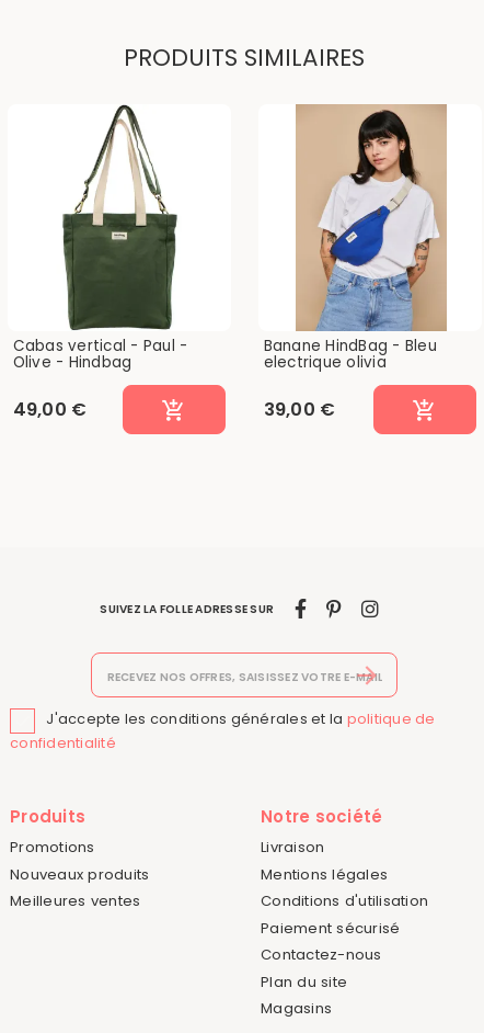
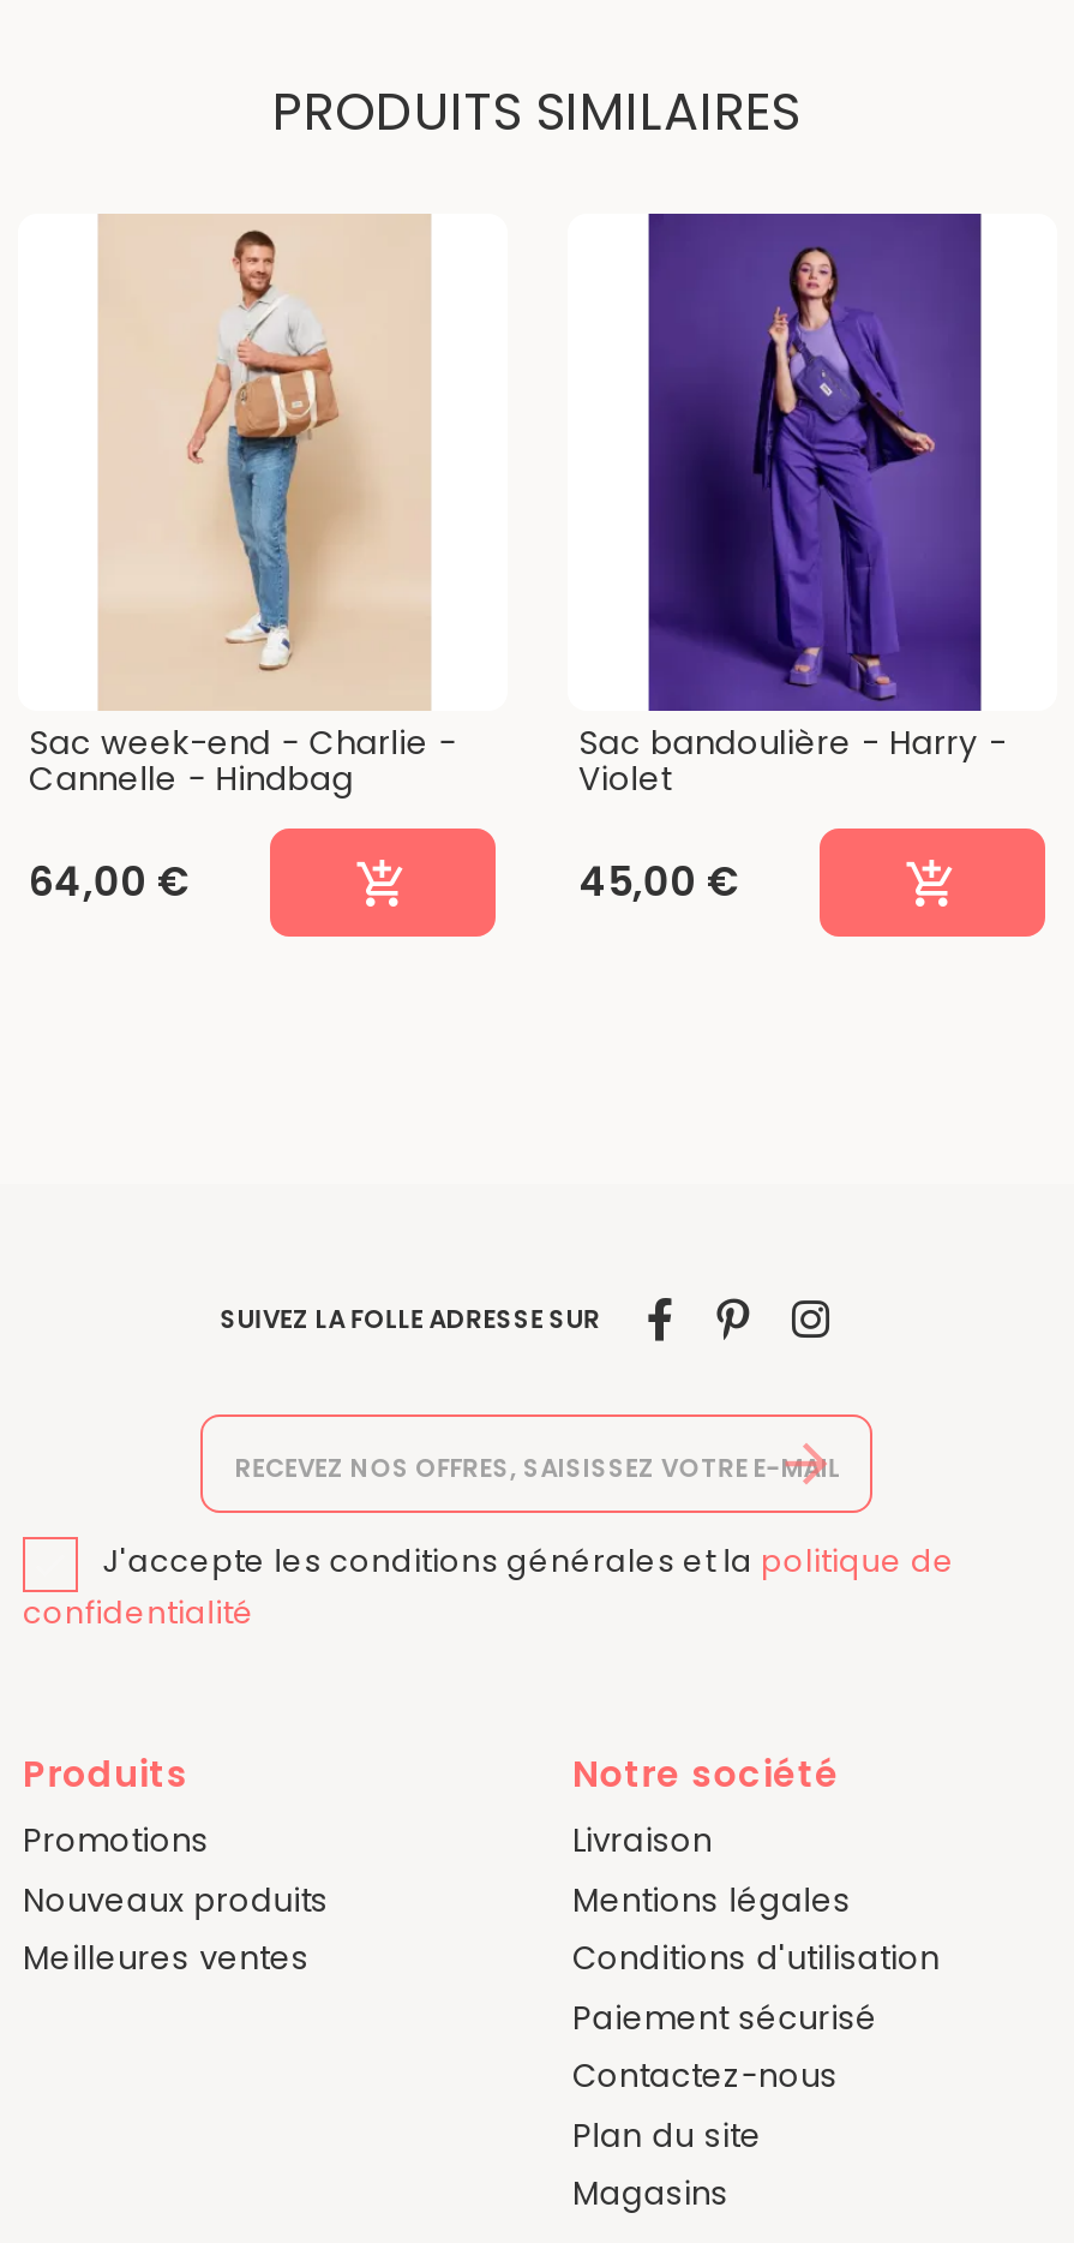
[13,104,196,373] [image] | Cabas vertical - Paul - | Olive - Hindbag -> [29,214,456,803] [image] | Sac week-end - Charlie - | Cannelle - Hindbag
[263,103,447,373] [image] | Banane HindBag - Bleu | electrique olivia -> [578,211,1006,803] [image] | Sac bandoulière - Harry - | Violet
[13,397,87,423] 49,00 € -> [29,856,191,911] 64,00 €
[263,397,335,423] 39,00 € -> [578,856,741,911] 45,00 €

